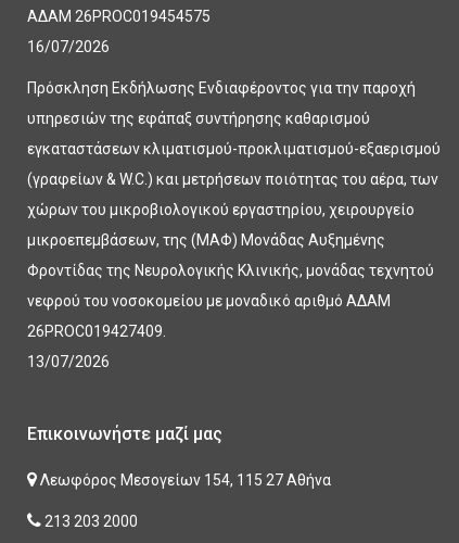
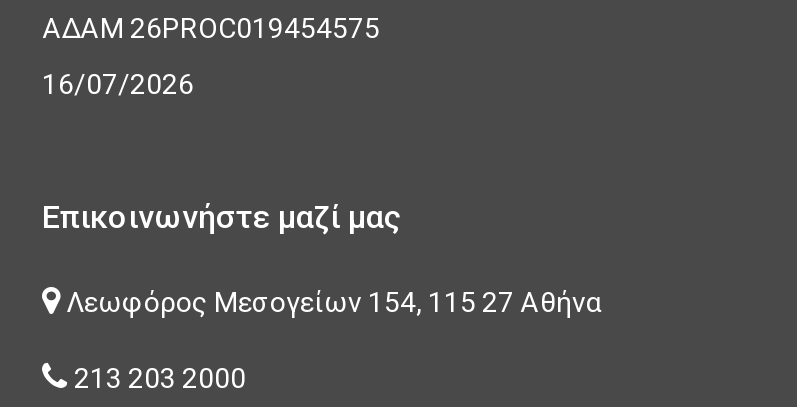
[27,79,441,370] Πρόσκληση Εκδήλωσης Ενδιαφέροντος για την παροχή | υπηρεσιών της εφάπαξ συντήρησης καθαρισμού | εγκαταστάσεων κλιματισμού-προκλιματισμού-εξαερισμού | (γραφείων & W.C.) και μετρήσεων ποιότητας του αέρα, των | χώρων του μικροβιολογικού εργαστηρίου, χειρουργείο | μικροεπεμβάσεων, της (ΜΑΦ) Μονάδας Αυξημένης | Φροντίδας της Νευρολογικής Κλινικής, μονάδας τεχνητού | νεφρού του νοσοκομείου με μοναδικό αριθμό ΑΔΑΜ | 26PROC019427409. | 13/07/2026 -> none

